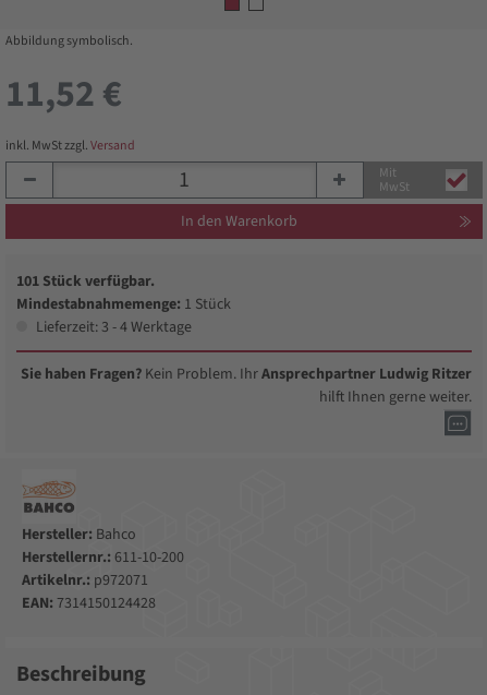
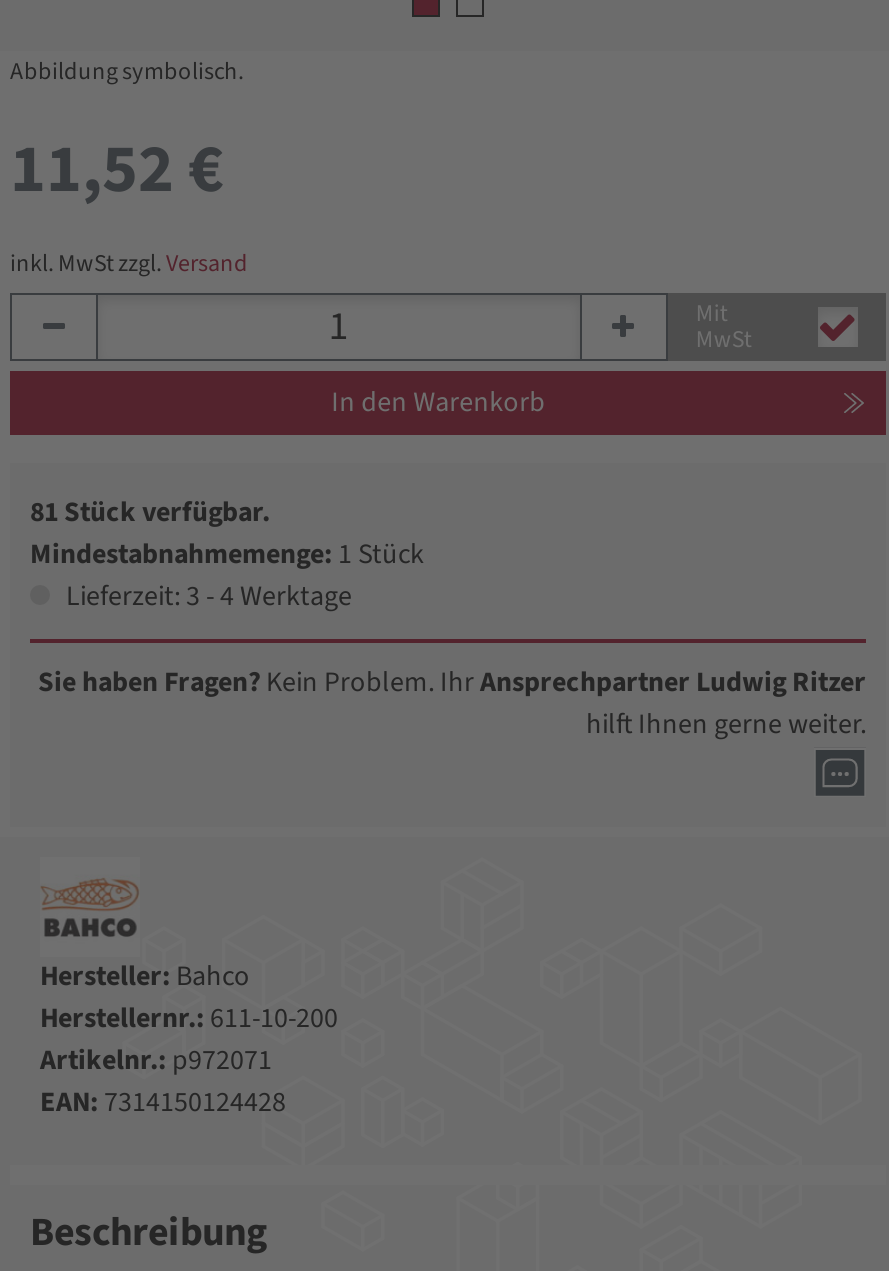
[16,271,155,293] 101 Stück verfügbar. -> [30,493,270,533] 81 Stück verfügbar.

